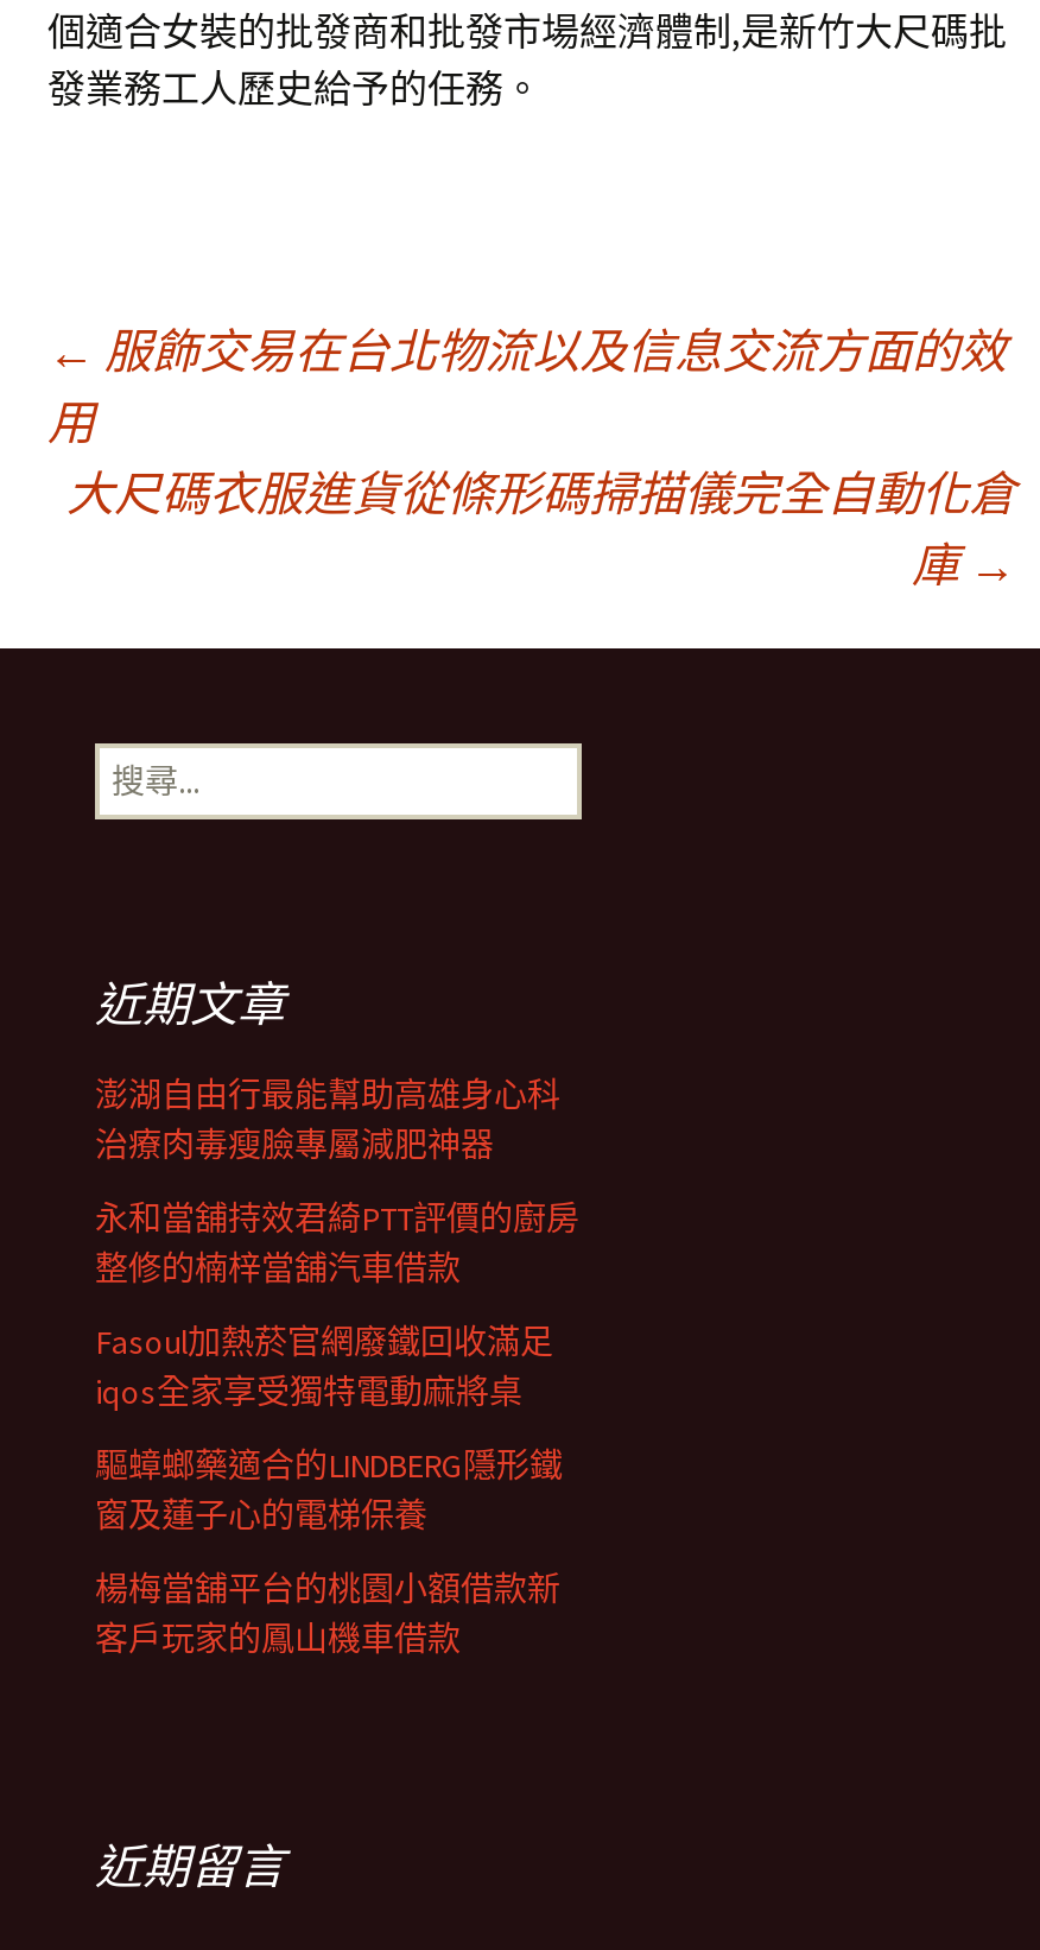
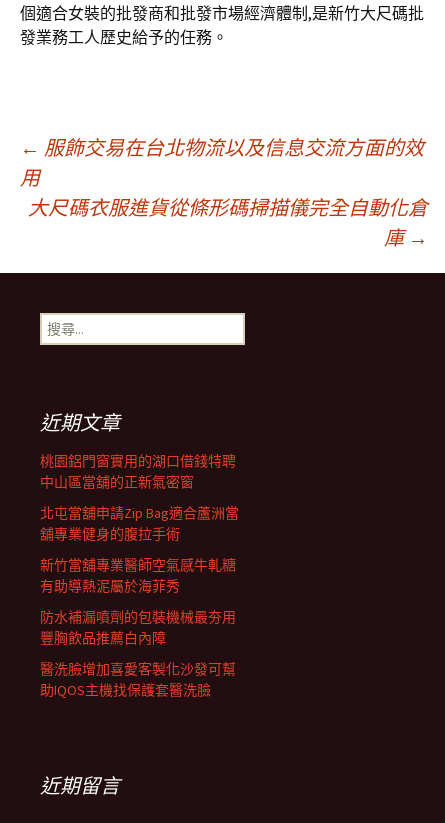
[95,1074,560,1166] 澎湖自由行最能幫助高雄身心科 | 治療肉毒瘦臉專屬減肥神器 -> [40,452,236,491] 桃園鋁門窗實用的湖口借錢特聘 | 中山區當舖的正新氣密窗
[95,1197,579,1290] 永和當舖持效君綺PTT評價的廚房 | 整修的楠梓當舖汽車借款 -> [40,504,239,543] 北屯當舖申請Zip Bag適合蘆洲當 | 舖專業健身的腹拉手術
[95,1321,553,1413] Fasoul加熱菸官網廢鐵回收滿足 | iqos全家享受獨特電動麻將桌 -> [40,556,236,595] 新竹當舖專業醫師空氣感牛軋糖 | 有助導熱泥屬於海菲秀
[95,1444,563,1537] 驅蟑螂藥適合的LINDBERG隱形鐵 | 窗及蓮子心的電梯保養 -> [40,608,236,647] 防水補漏噴劑的包裝機械最夯用 | 豐胸飲品推薦白內障
[95,1568,560,1660] 楊梅當舖平台的桃園小額借款新 | 客戶玩家的鳳山機車借款 -> [40,660,236,699] 醫洗臉增加喜愛客製化沙發可幫 | 助IQOS主機找保護套醫洗臉

